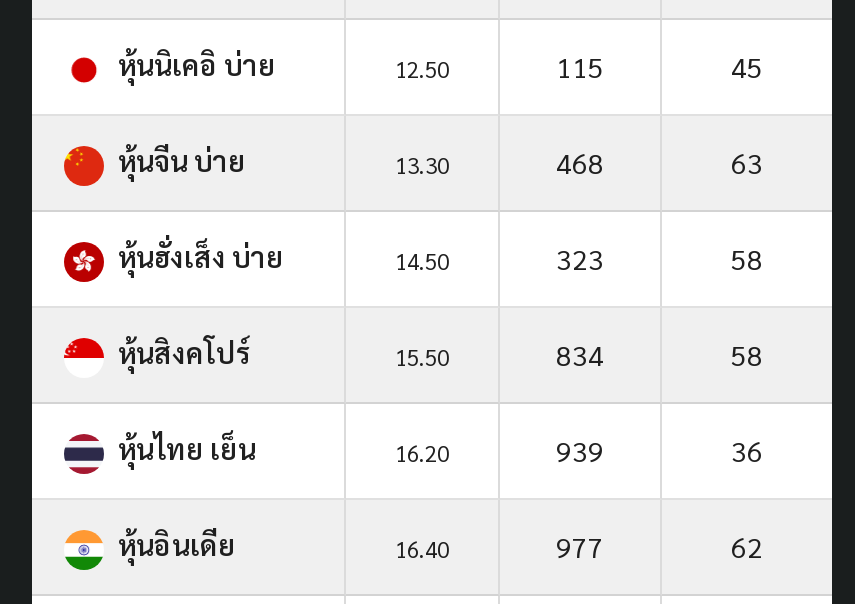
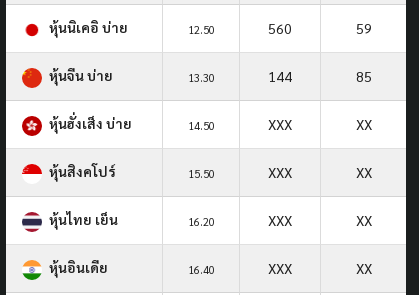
[556,48,604,84] 115 -> [268,19,292,37] 560
[731,48,763,84] 45 -> [355,19,371,37] 59
[556,144,604,180] 468 -> [268,67,292,85] 144
[731,144,763,180] 63 -> [355,67,371,85] 85
[556,240,763,276] 323 | 58 -> [268,115,371,133] XXX | XX
[556,336,763,372] 834 | 58 -> [268,163,371,181] XXX | XX
[556,432,763,468] 939 | 36 -> [268,211,371,229] XXX | XX
[556,528,763,564] 977 | 62 -> [268,259,371,277] XXX | XX

